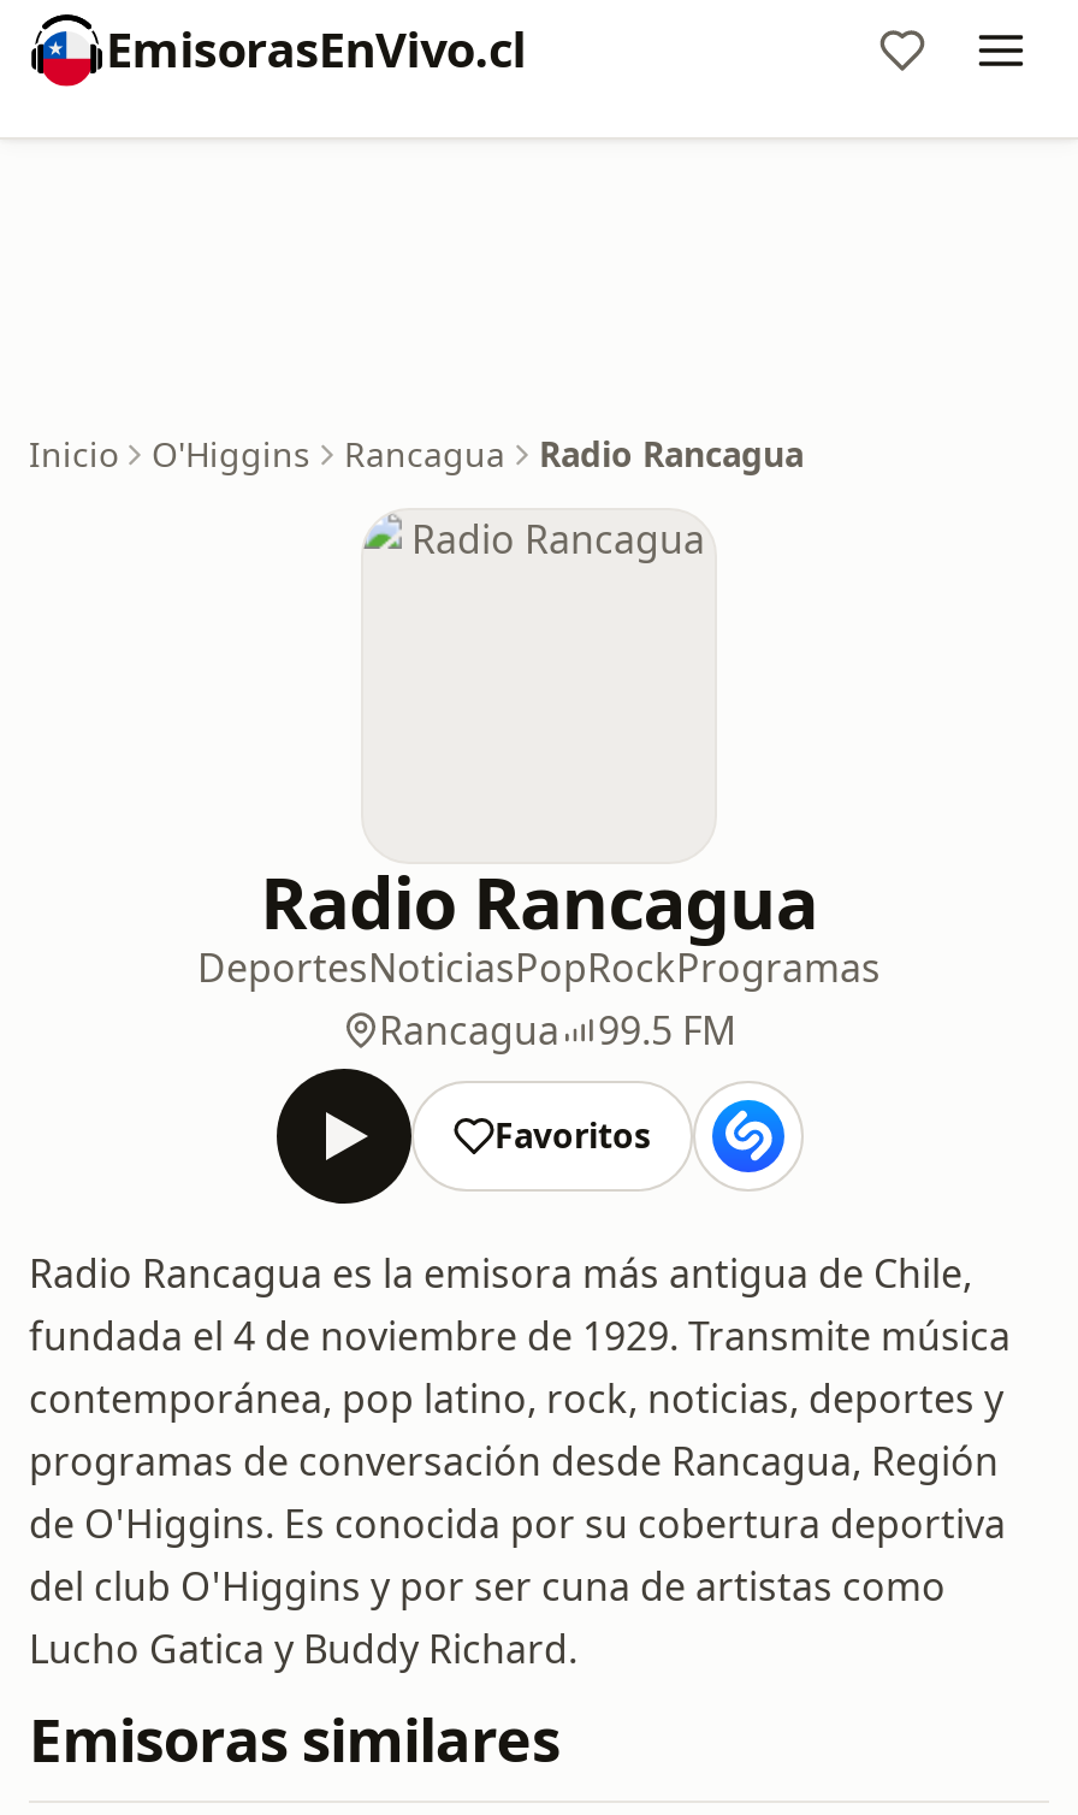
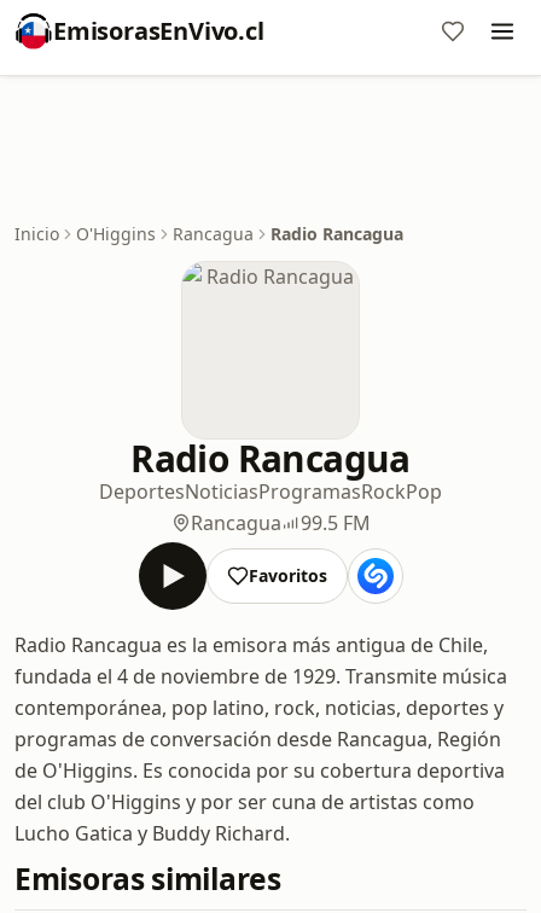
[197,941,881,994] DeportesNoticiasPopRockProgramas -> [99,478,442,505] DeportesNoticiasProgramasRockPop

